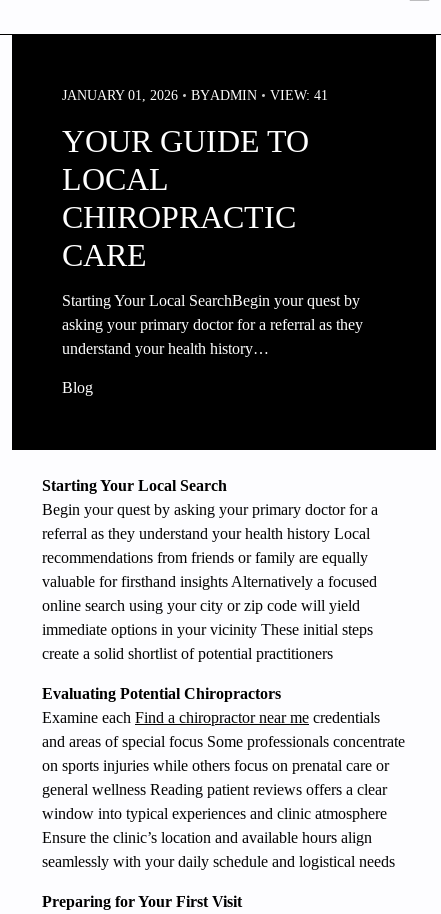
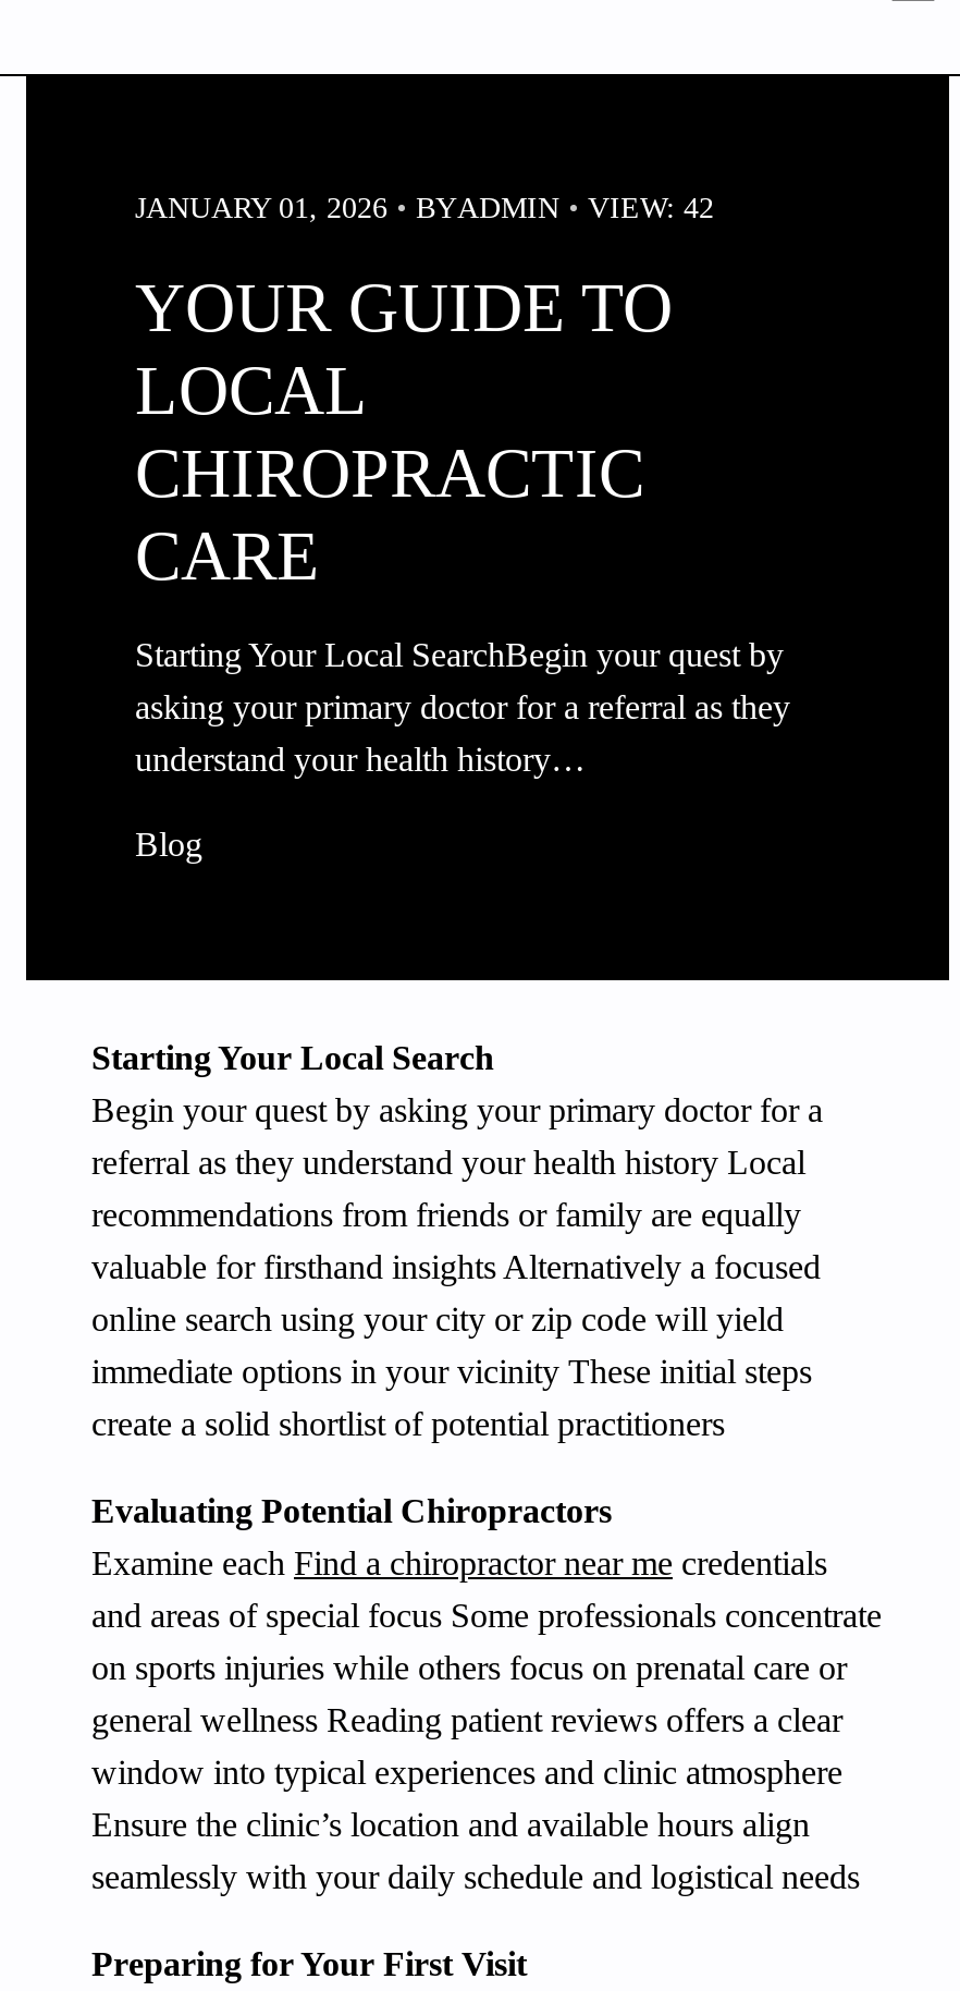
[62,88,328,103] JANUARY 01, 2026 BYADMIN VIEW: 41 -> [135,192,714,224] JANUARY 01, 2026 BYADMIN VIEW: 42

